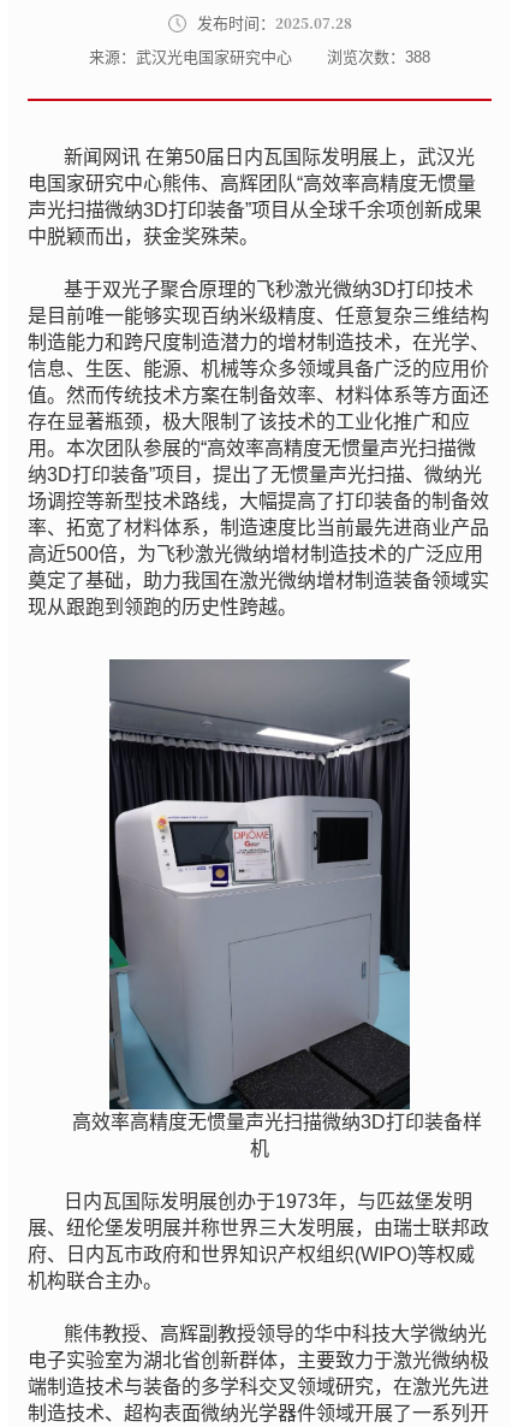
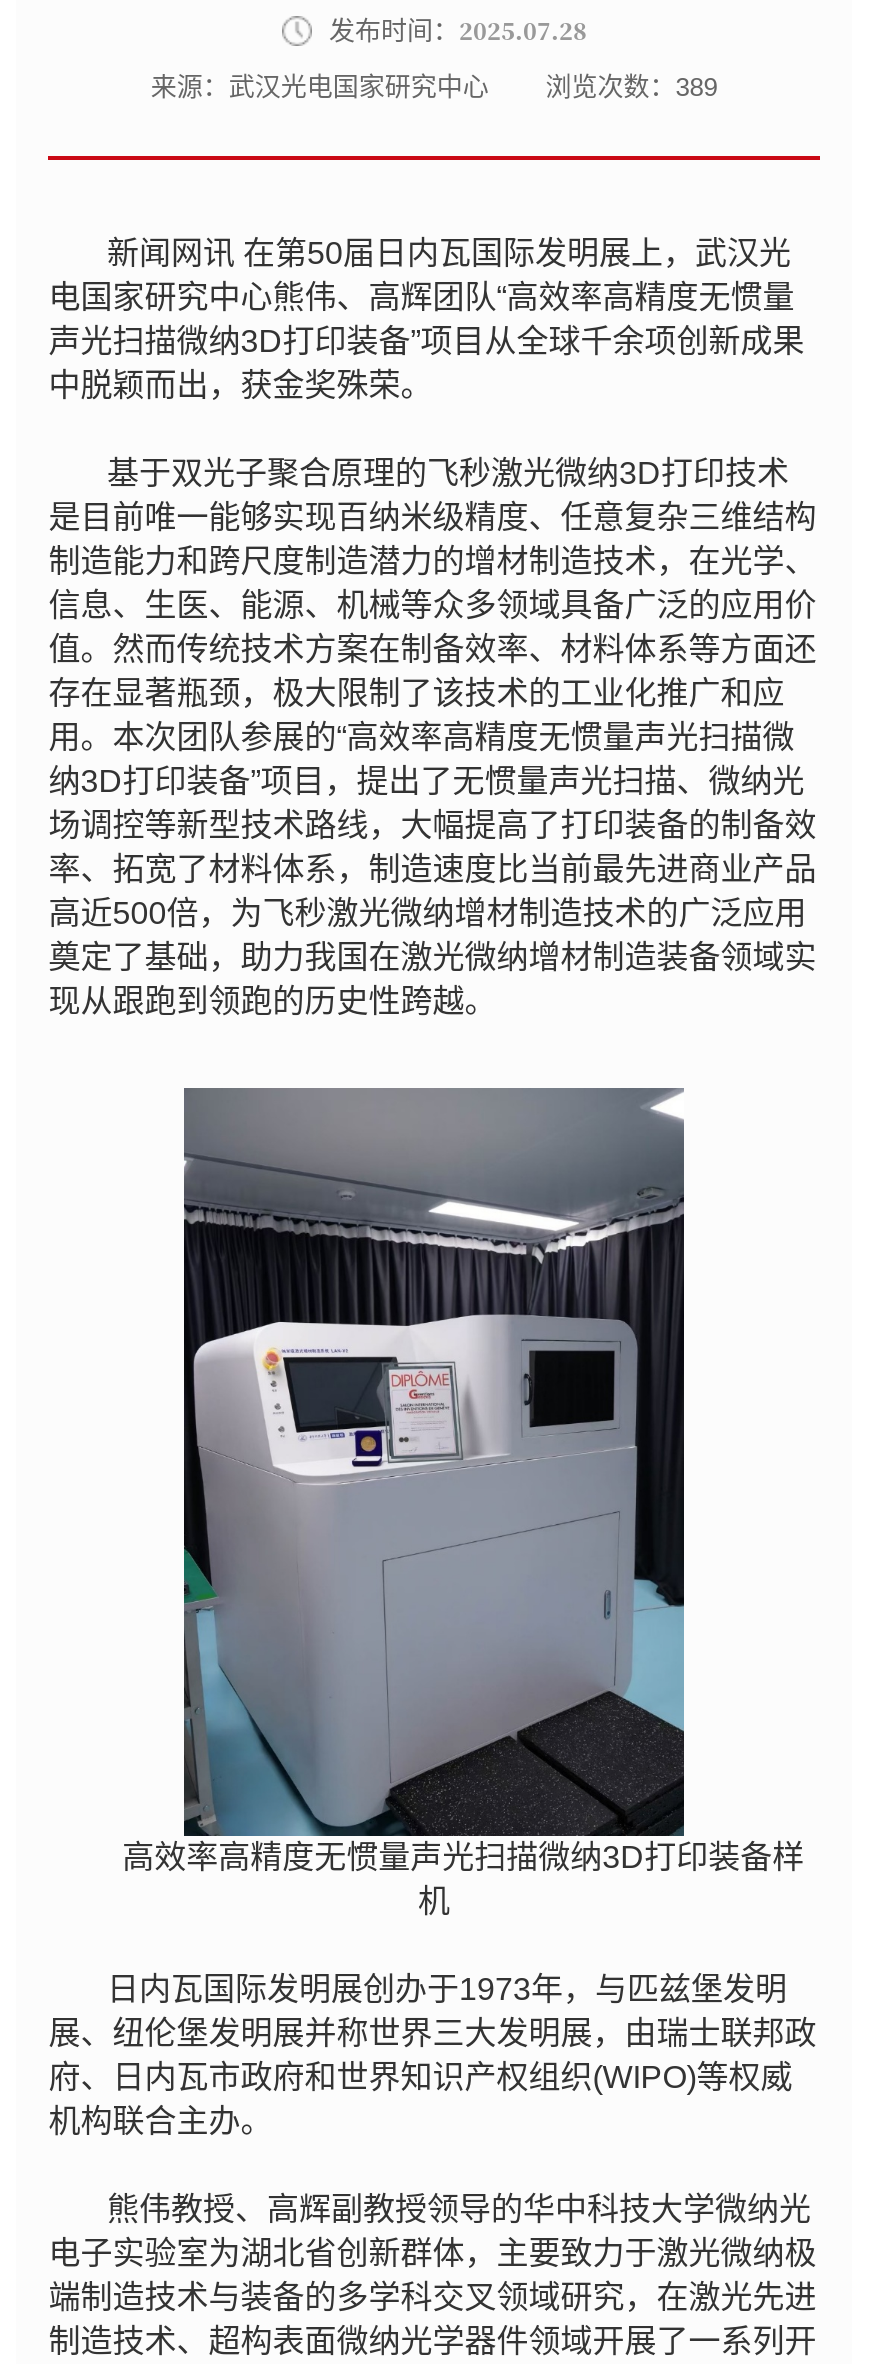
[89,49,430,67] 来源：武汉光电国家研究中心 浏览次数：388 -> [151,73,717,103] 来源：武汉光电国家研究中心 浏览次数：389

